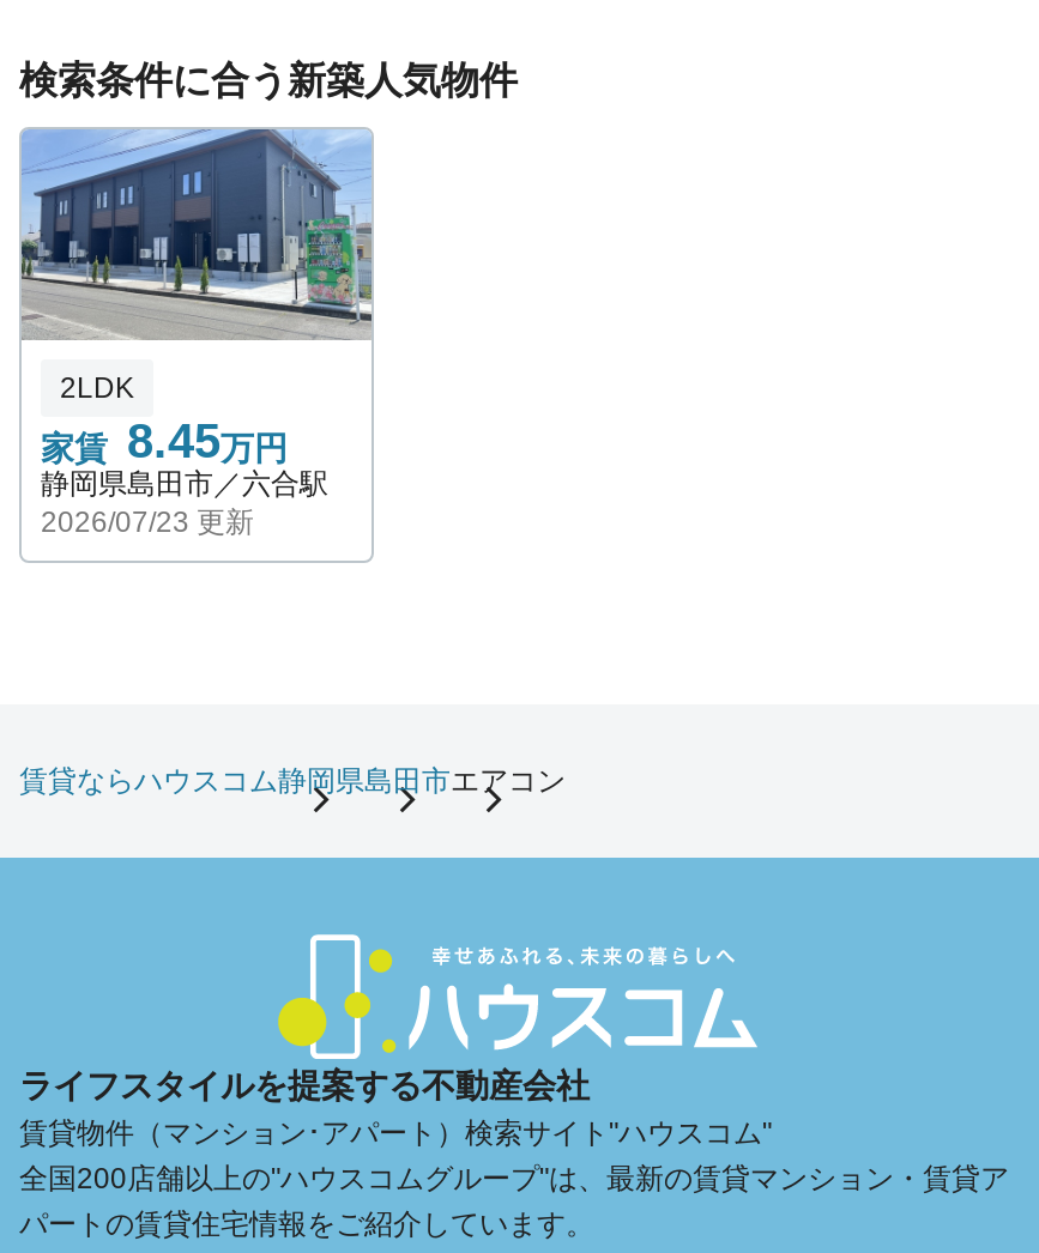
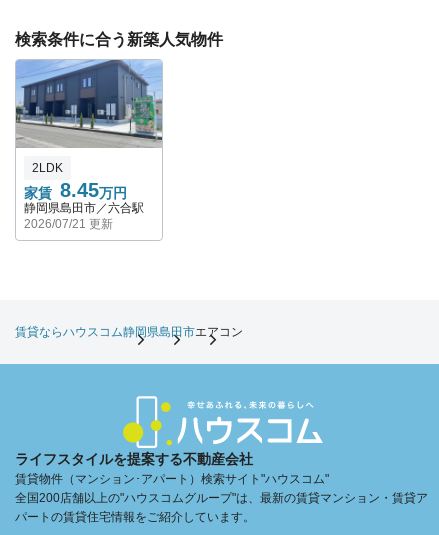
[41,505,254,538] 2026/07/23 更新 -> [24,217,113,231] 2026/07/21 更新

